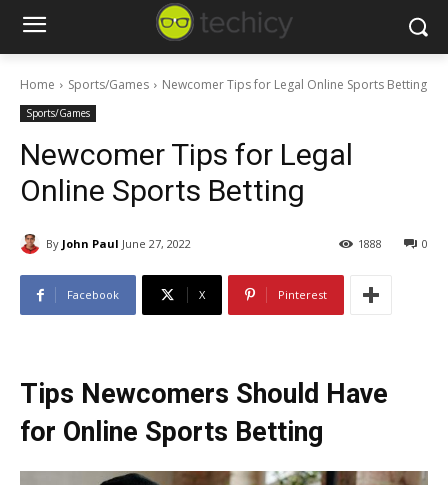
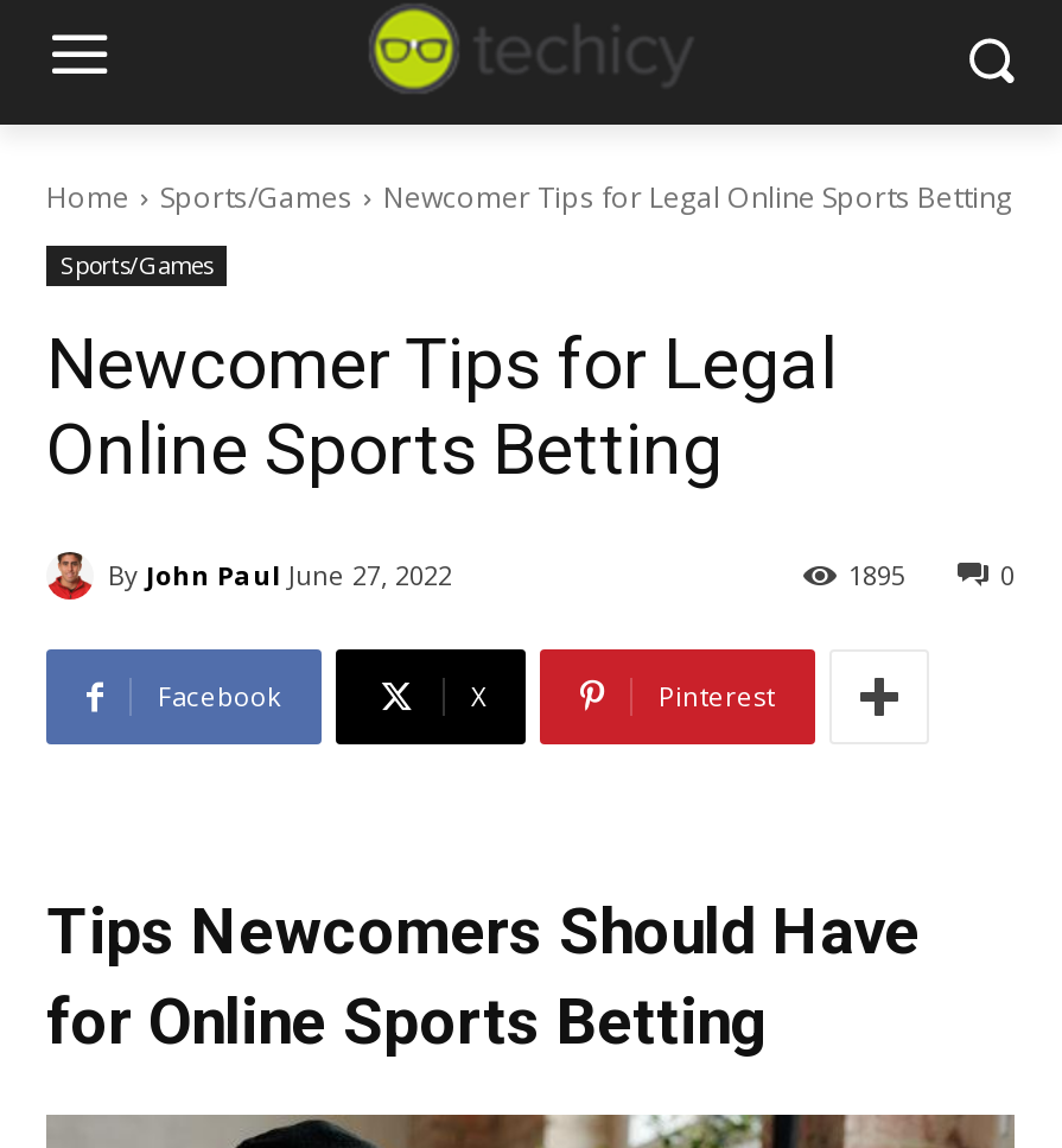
[358,236,382,251] 1888 -> [848,557,905,593] 1895

